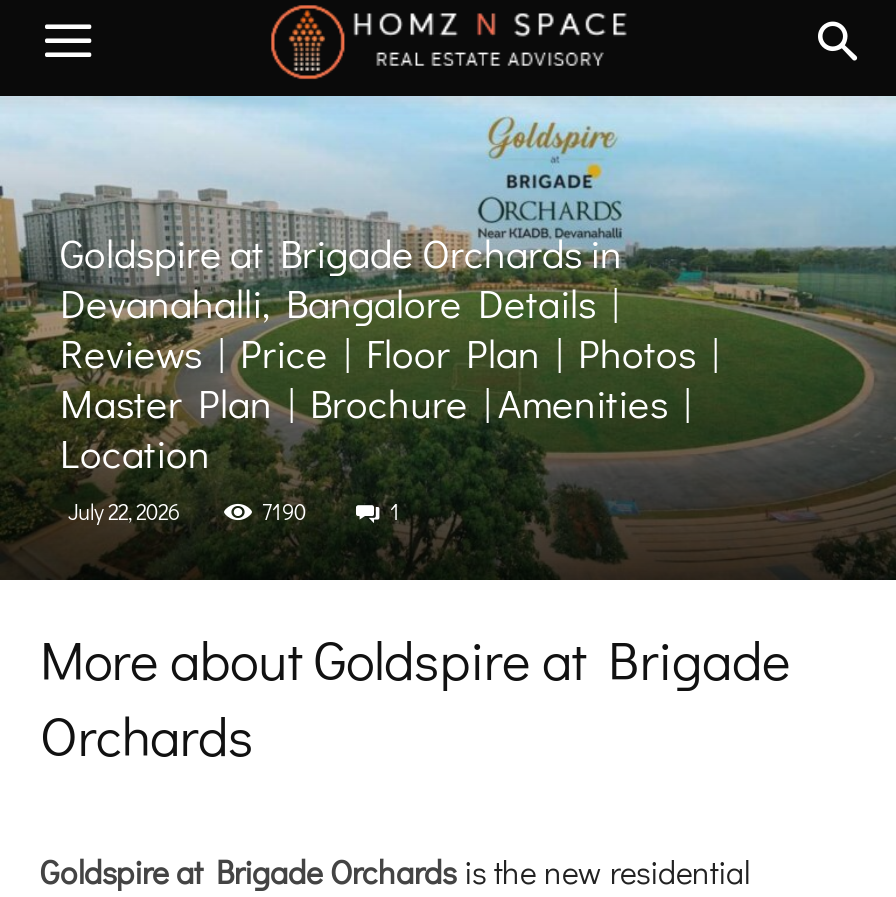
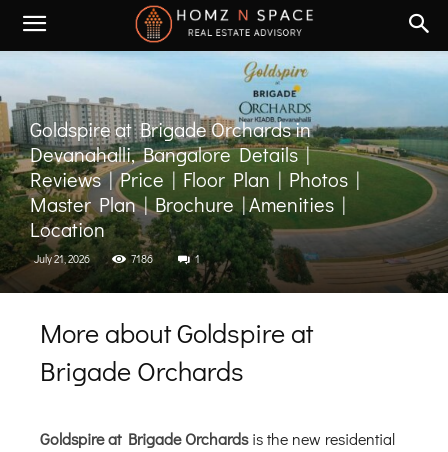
[68,496,180,526] July 22, 2026 -> [34,251,90,266] July 21, 2026
[262,496,306,526] 7190 -> [131,251,153,266] 7186

